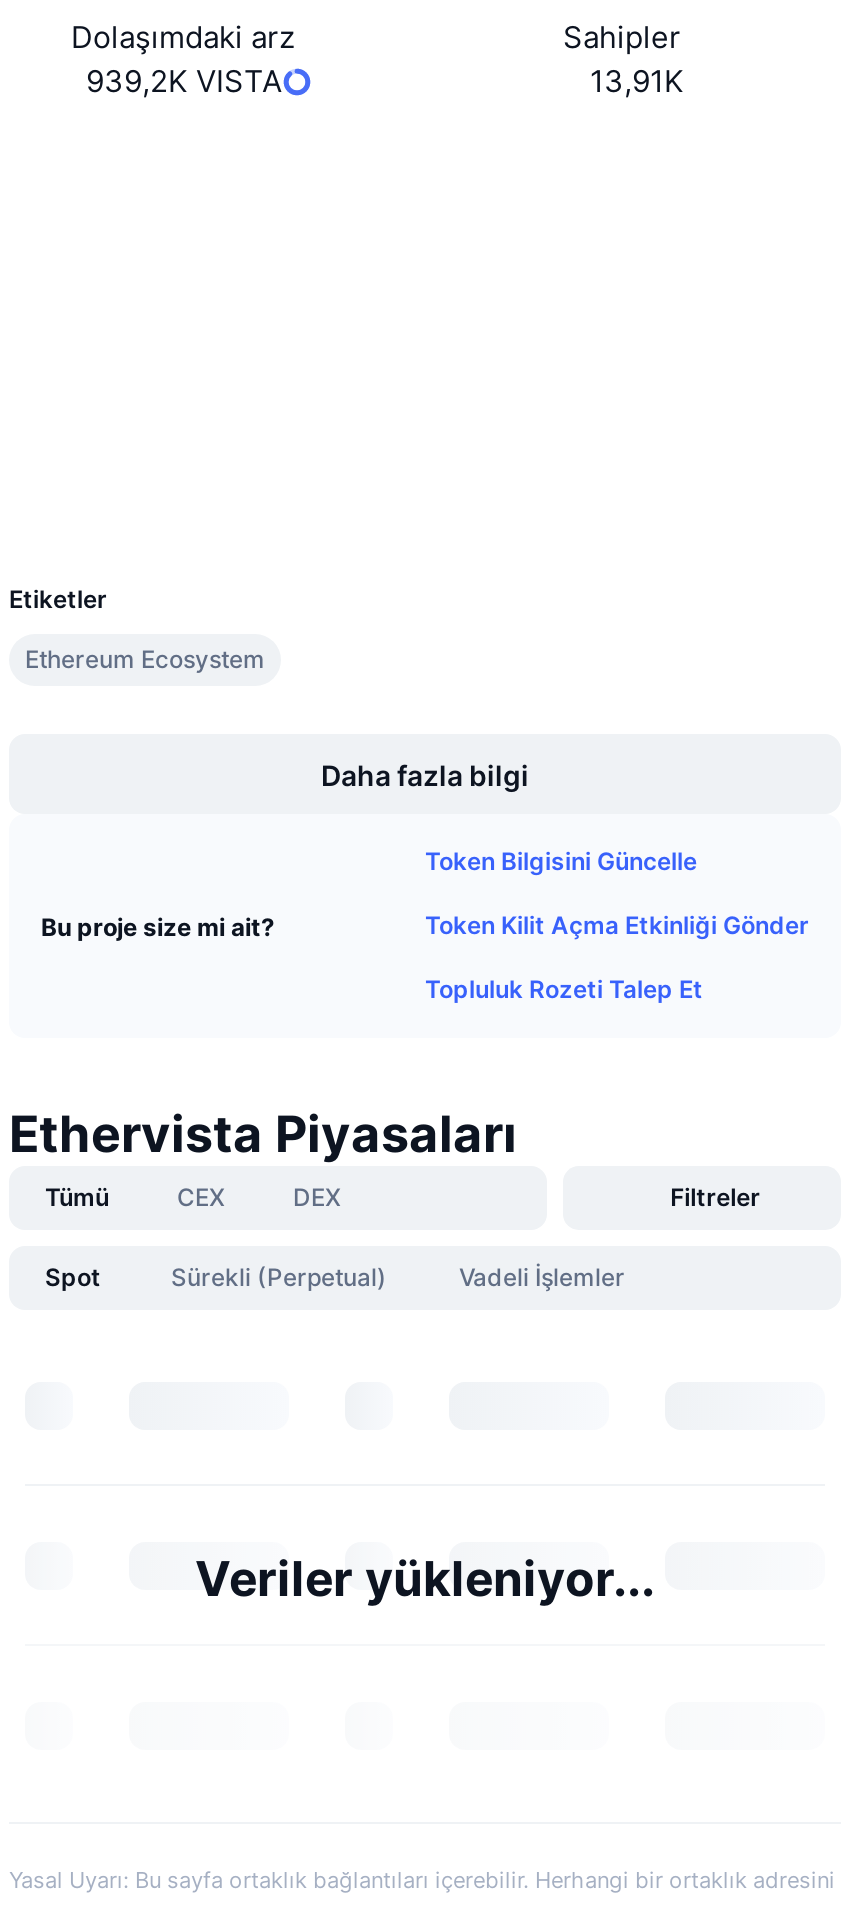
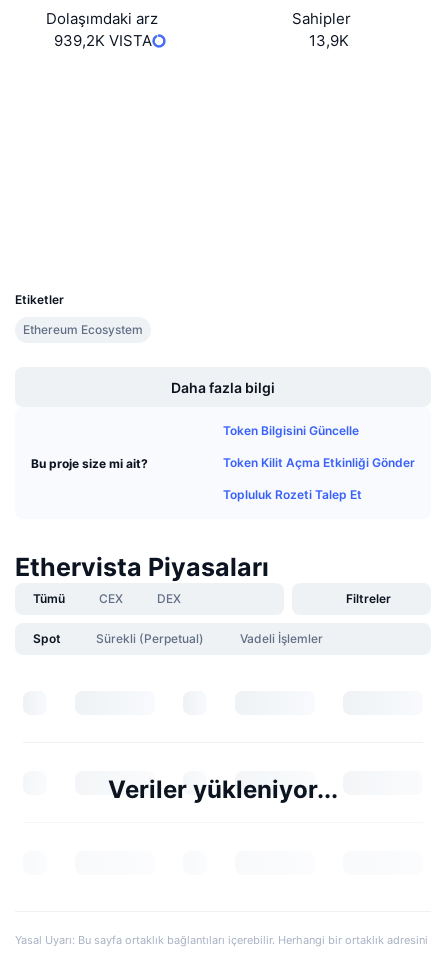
[590,62,684,100] 13,91K -> [309,31,349,50] 13,9K

